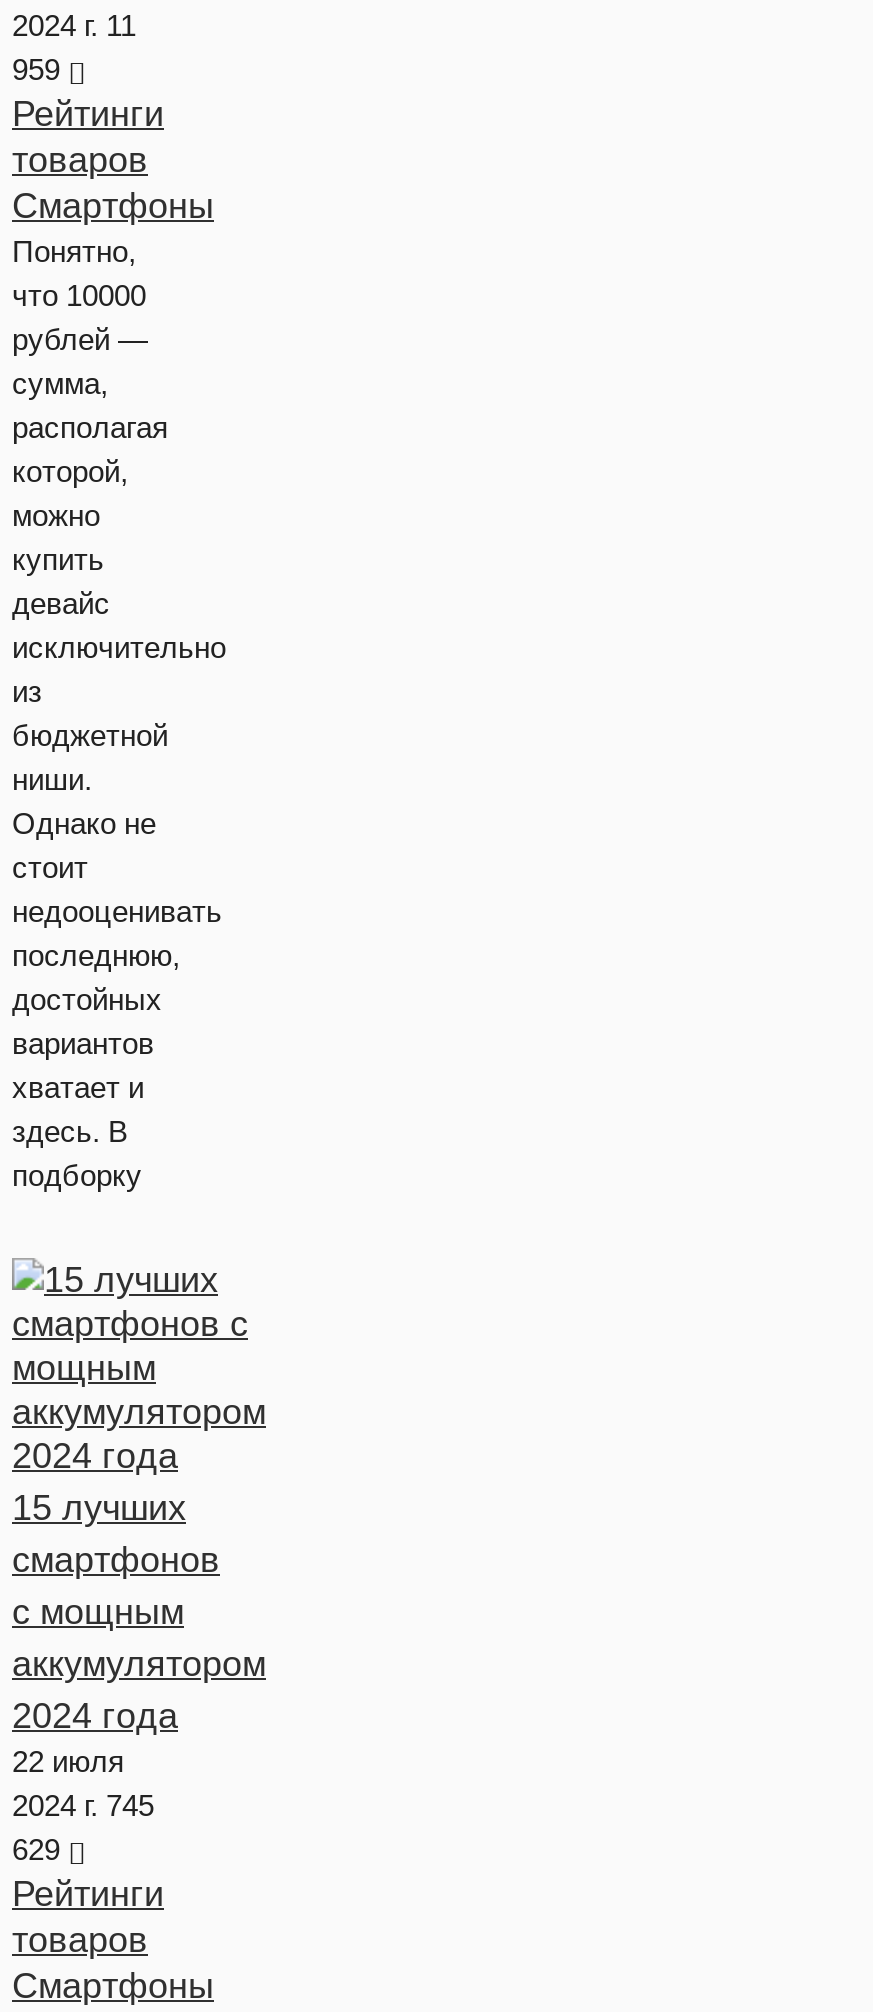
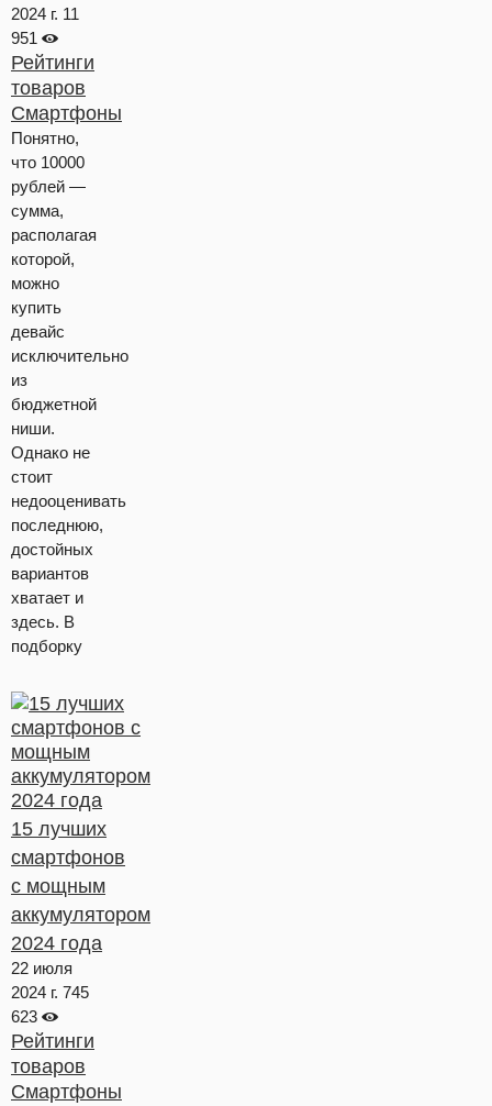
[12,52,68,86] 959 -> [11,29,42,47] 951
[12,1832,68,1866] 629 -> [11,1007,42,1026] 623

